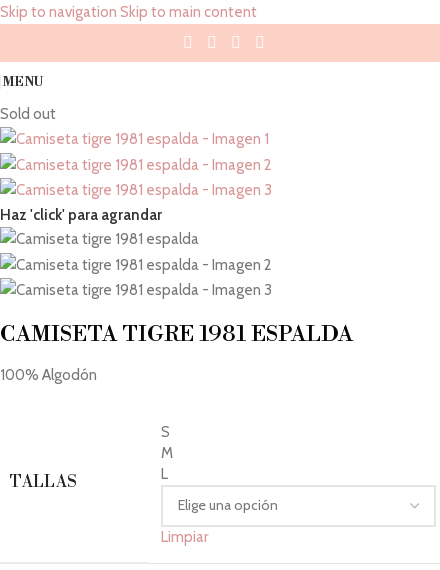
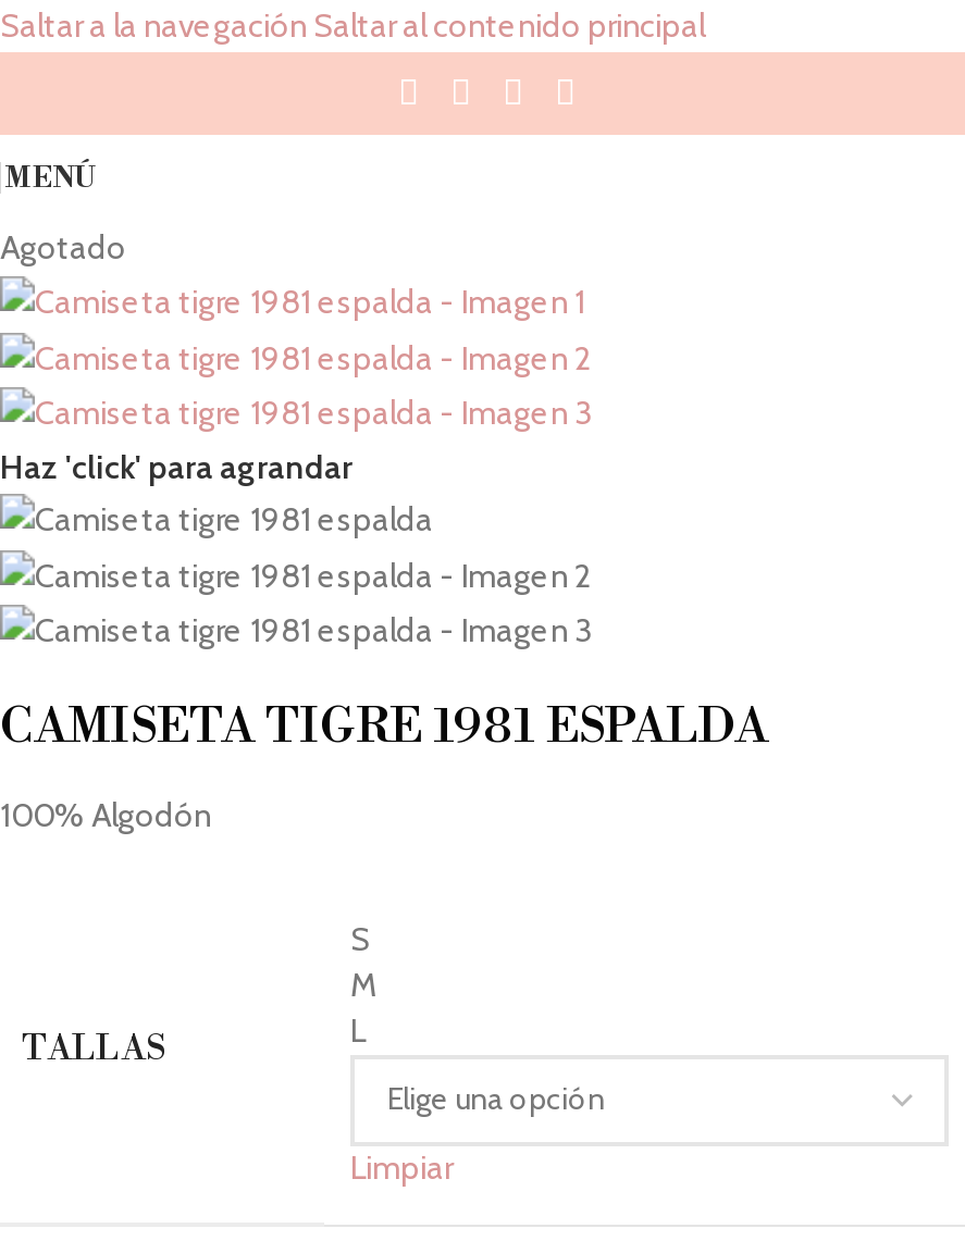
[0,3,257,21] Skip to navigation Skip to main content -> [0,7,705,46] Saltar a la navegación Saltar al contenido principal
[2,73,43,89] MENU -> [4,160,94,195] MENÚ
[0,105,56,123] Sold out -> [0,228,126,268] Agotado

